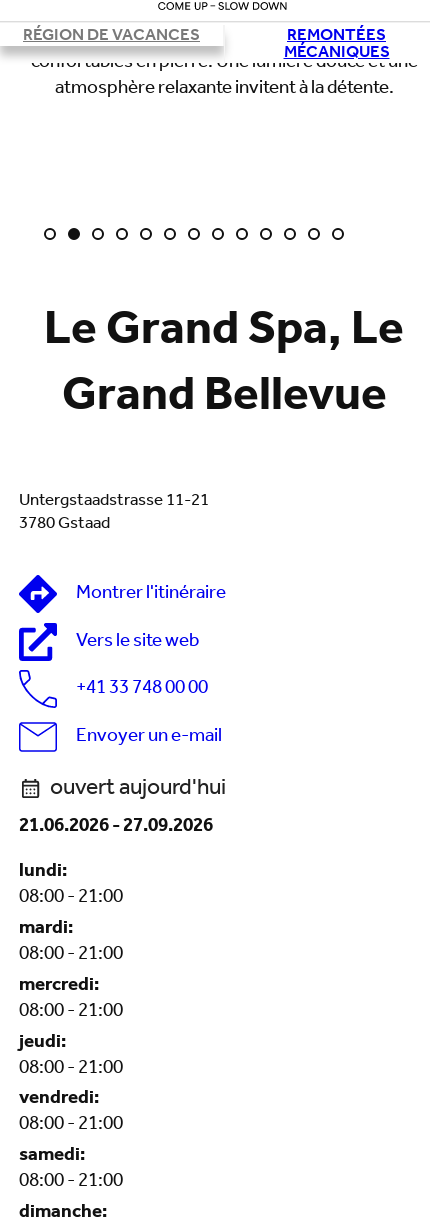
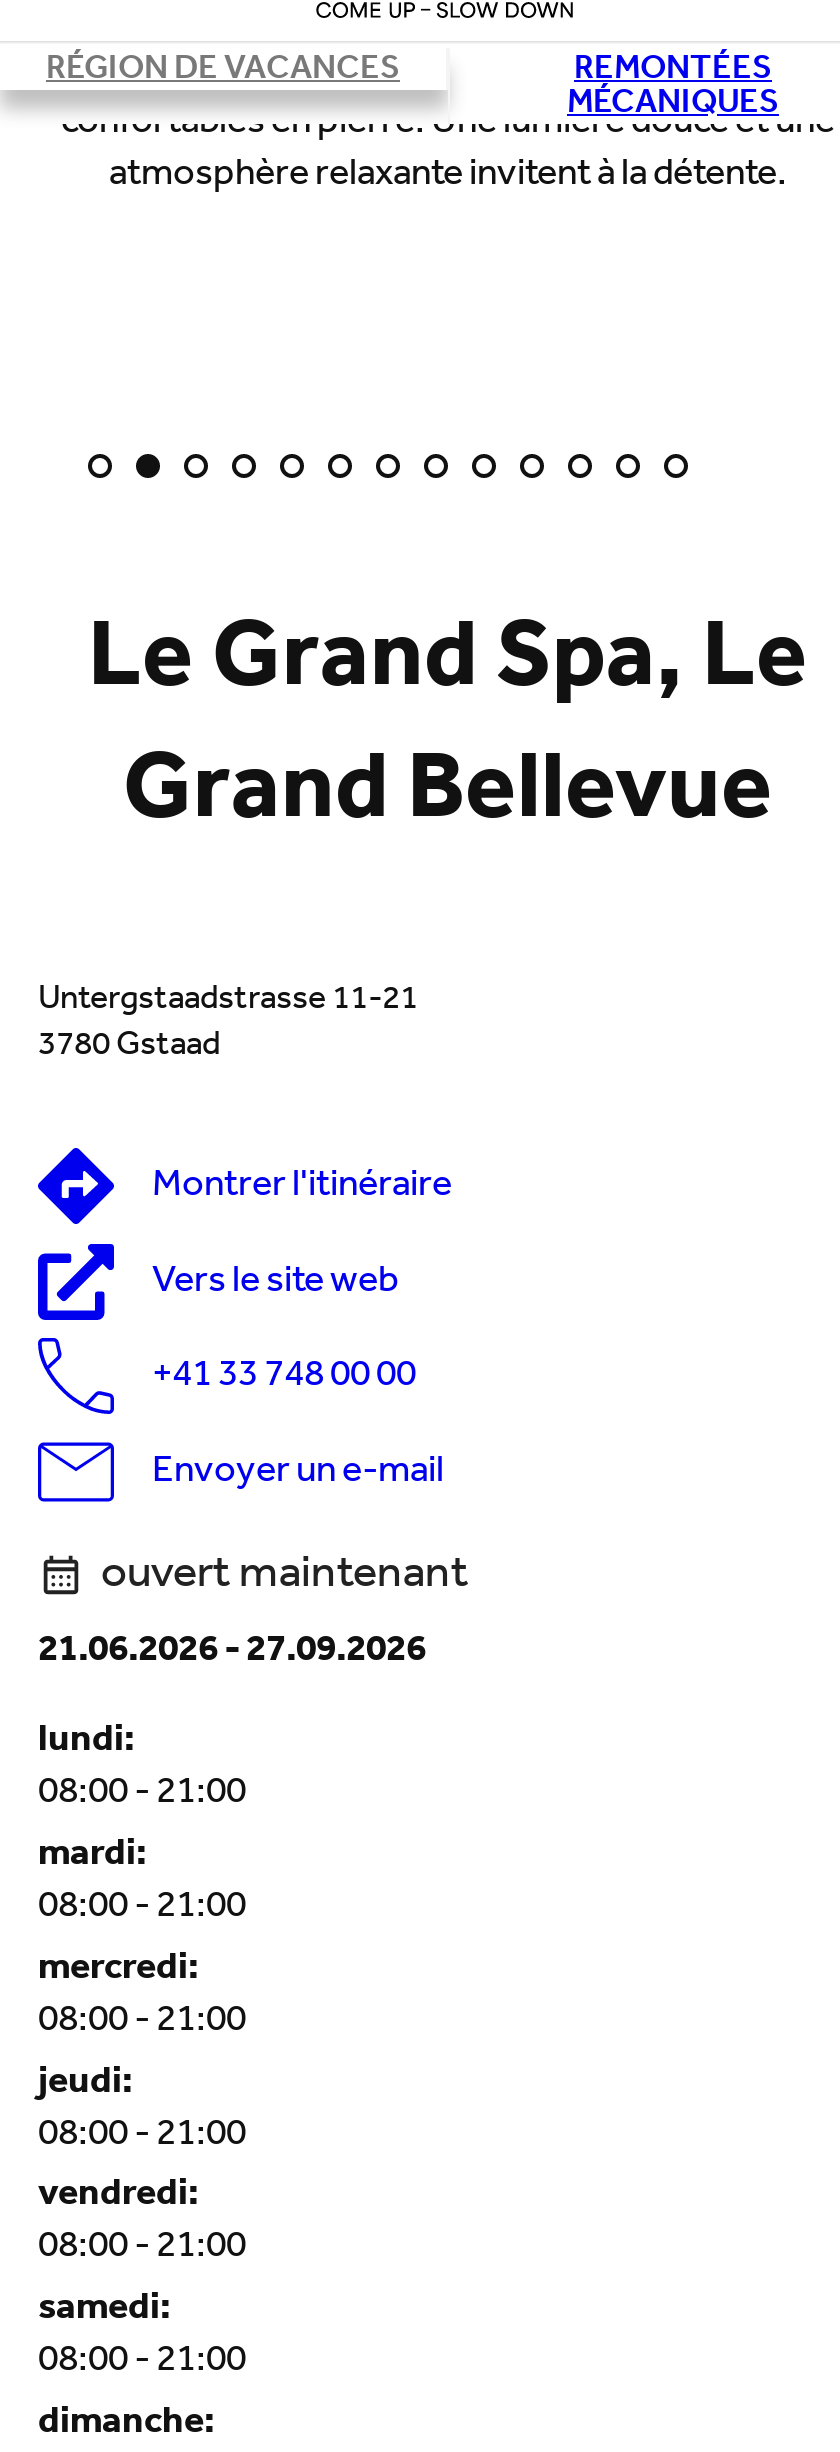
[46,779,226,802] ouvert aujourd'hui -> [93,1556,469,1602] ouvert maintenant

